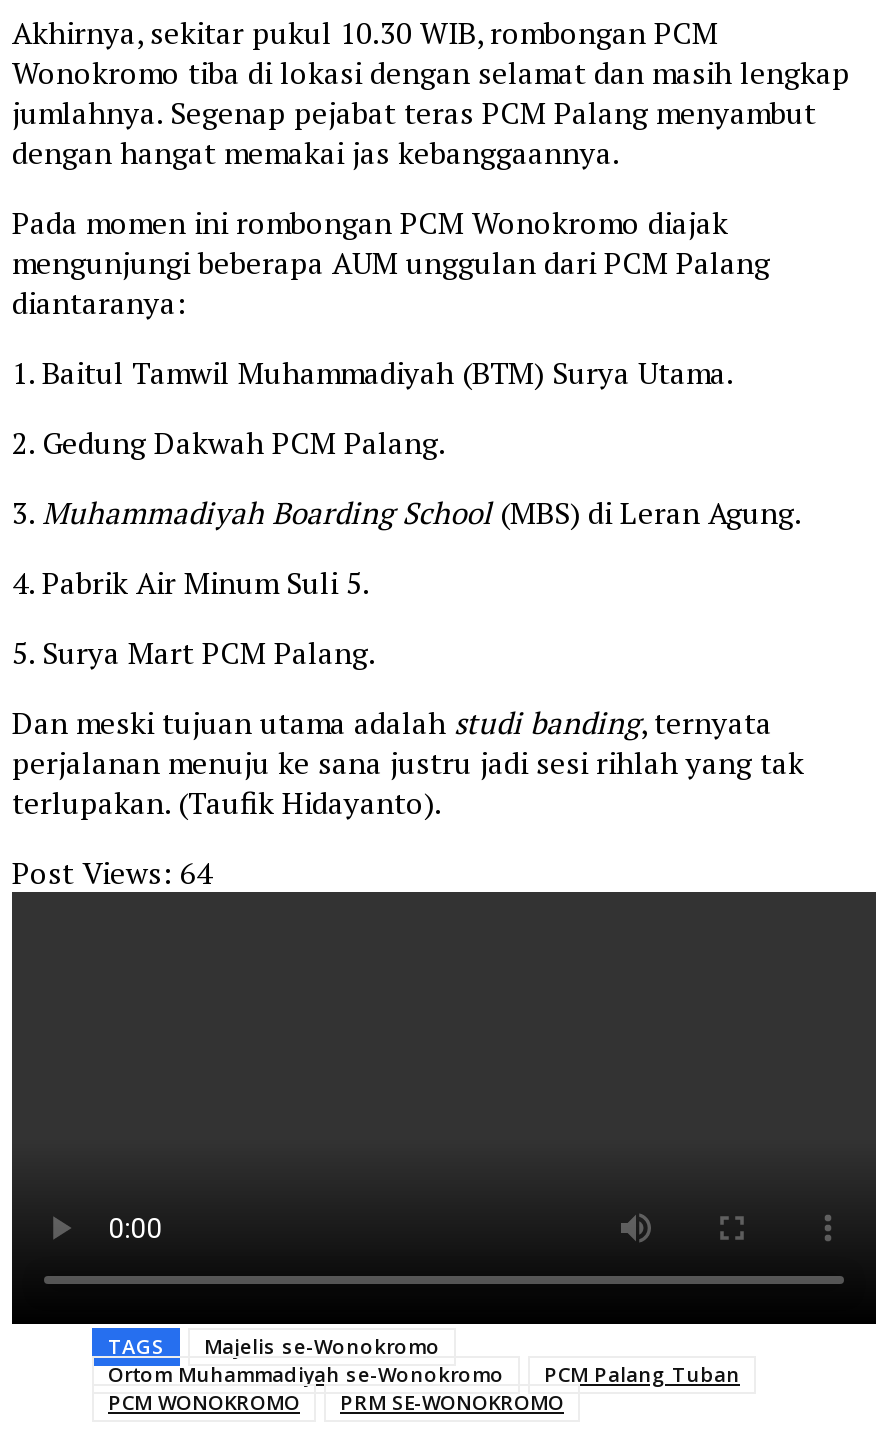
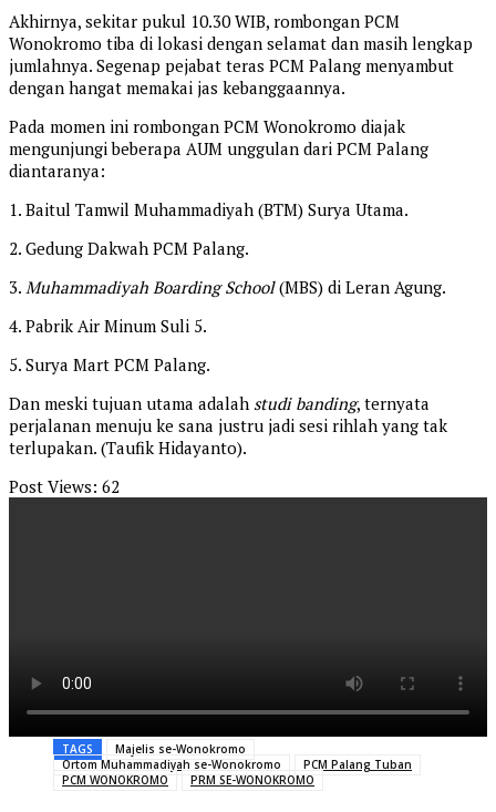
[12,852,212,892] Post Views: 64 -> [9,475,120,498] Post Views: 62

